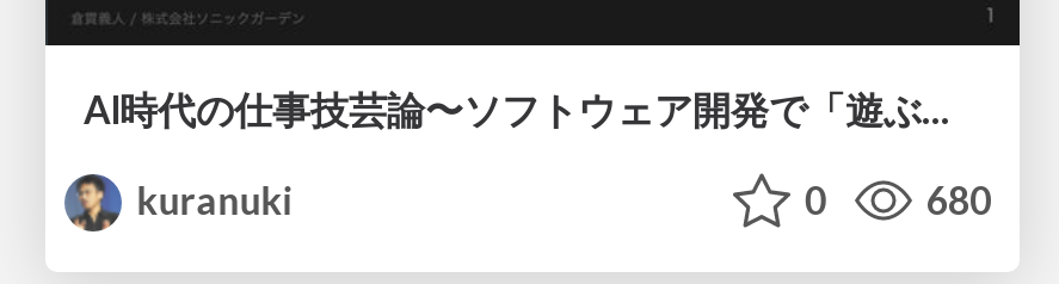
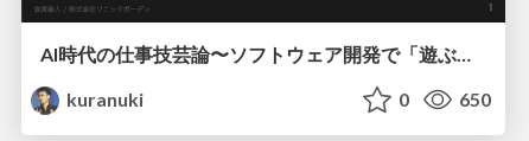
[919,178,991,223] 680 -> [455,88,491,111] 650

